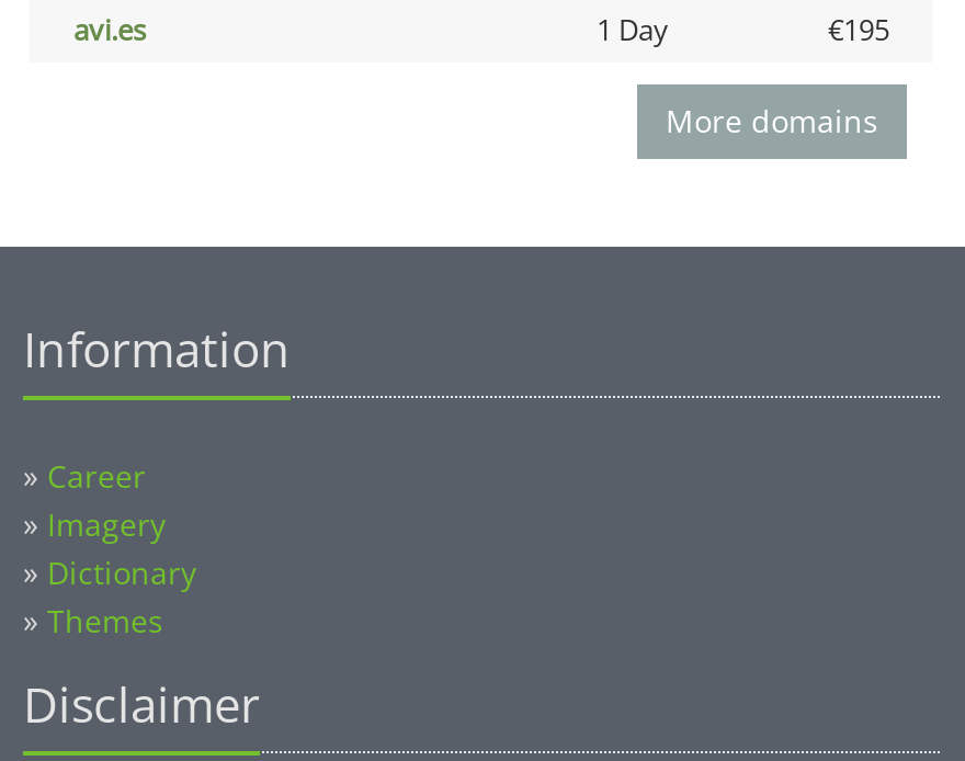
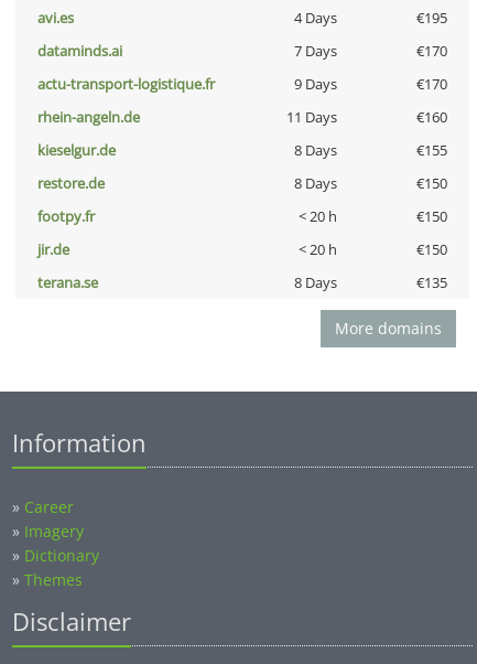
[597,10,669,49] 1 Day -> [294,8,337,28] 4 Days
none -> [37,41,447,292] dataminds.ai | 7 Days | €170 | actu-transport-logistique.fr | 9 Days | €170 | rhein-angeln.de | 11 Days | €160 | kieselgur.de | 8 Days | €155 | restore.de | 8 Days | €150 | footpy.fr | < 20 h | €150 | jir.de | < 20 h | €150 | terana.se | 8 Days | €135

